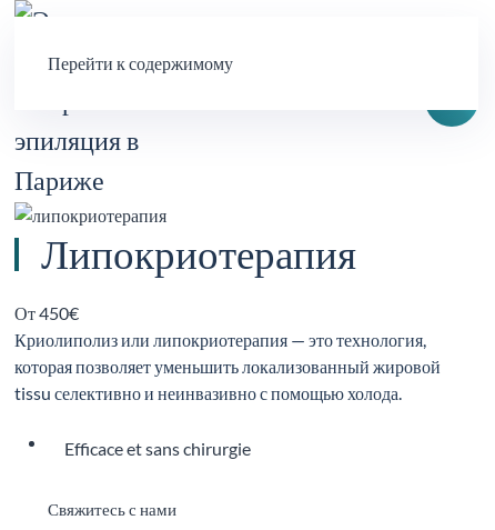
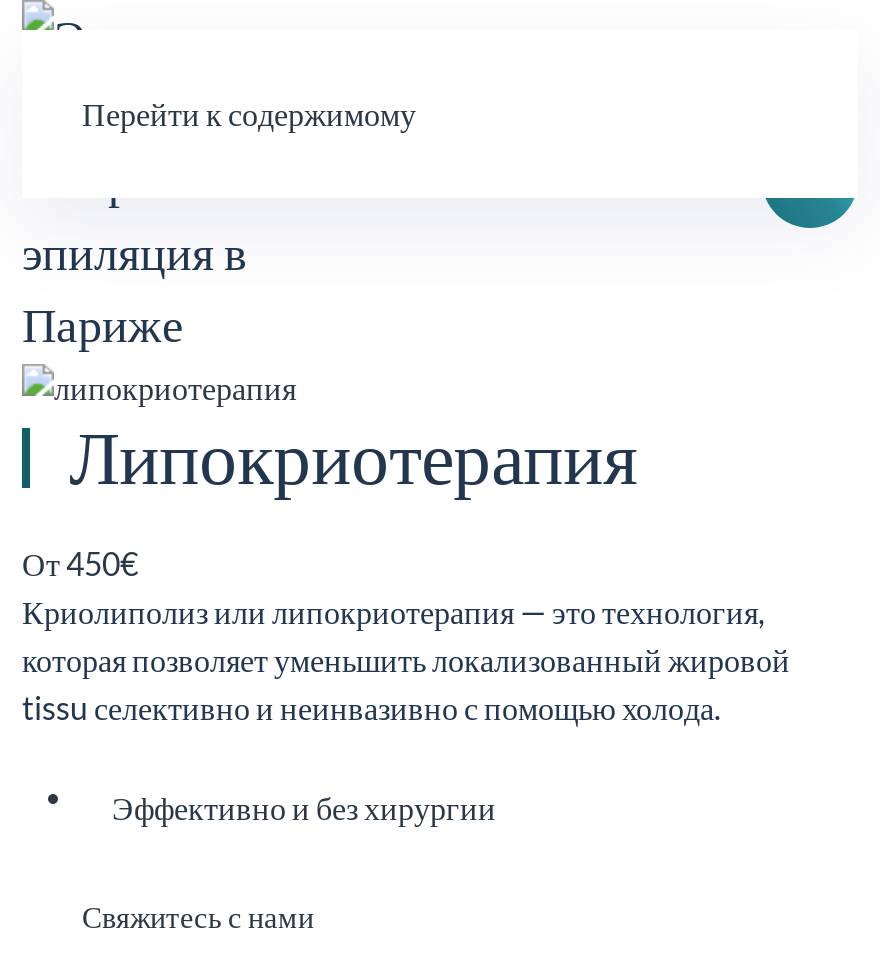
[64,438,251,459] Efficace et sans chirurgie -> [112,788,496,826] Эффективно и без хирургии

